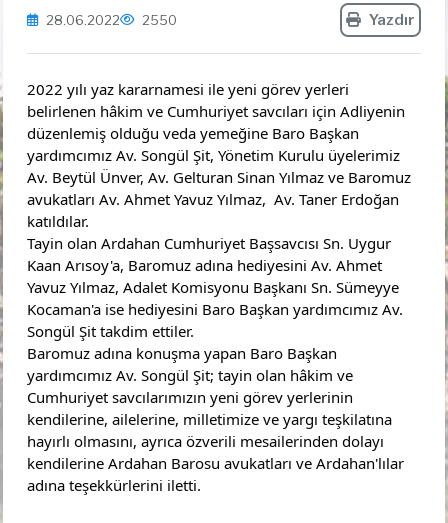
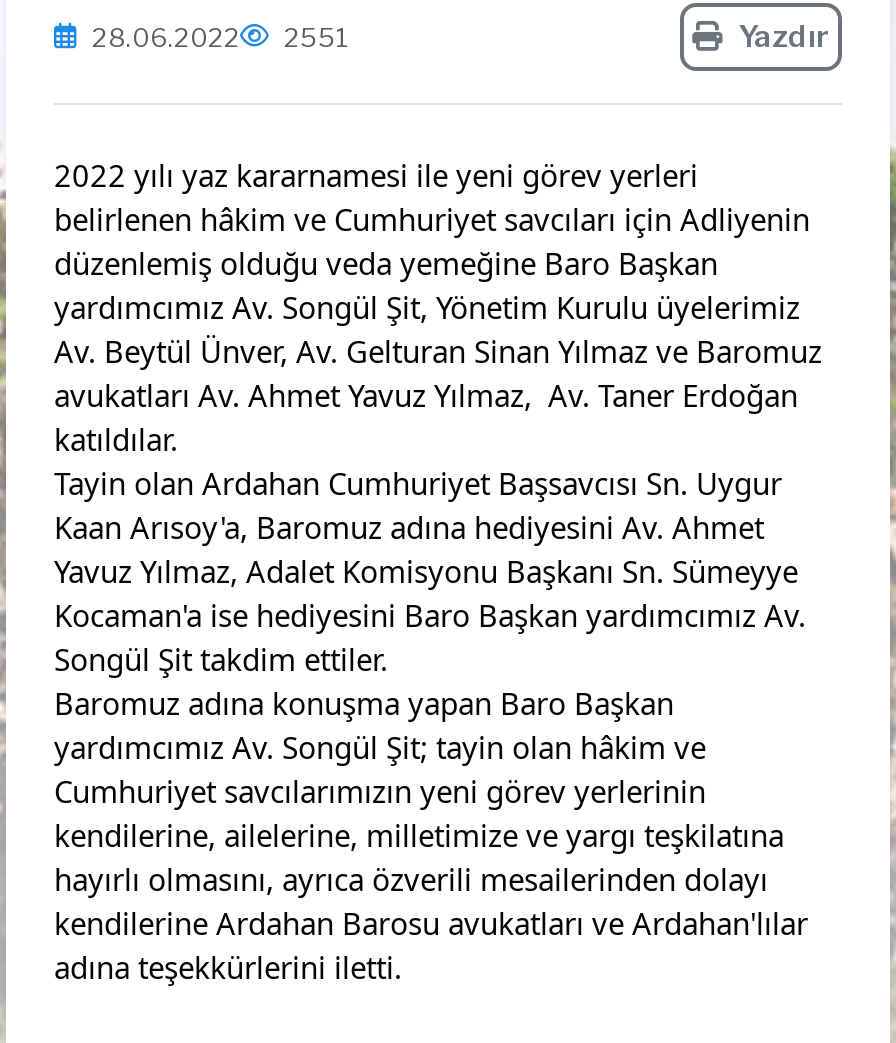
[46,12,177,27] 28.06.2022 2550 -> [92,22,348,52] 28.06.2022 2551

